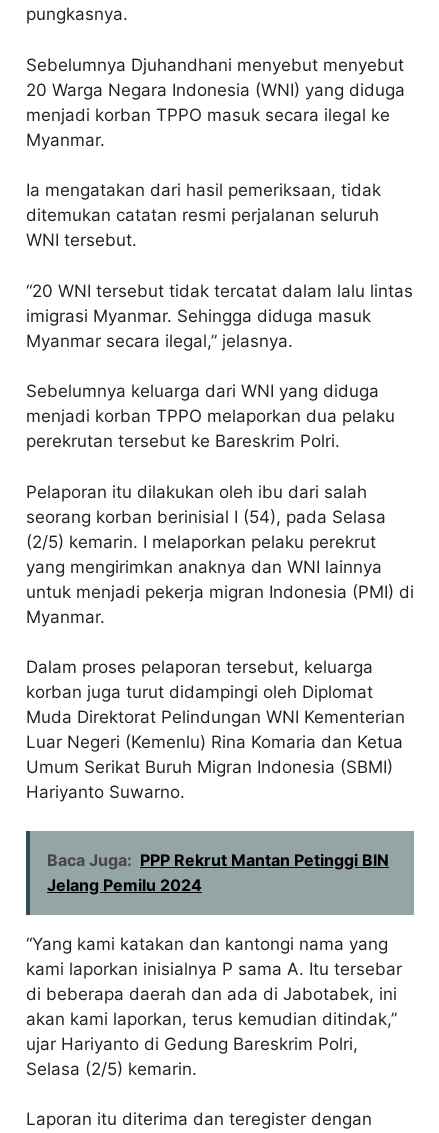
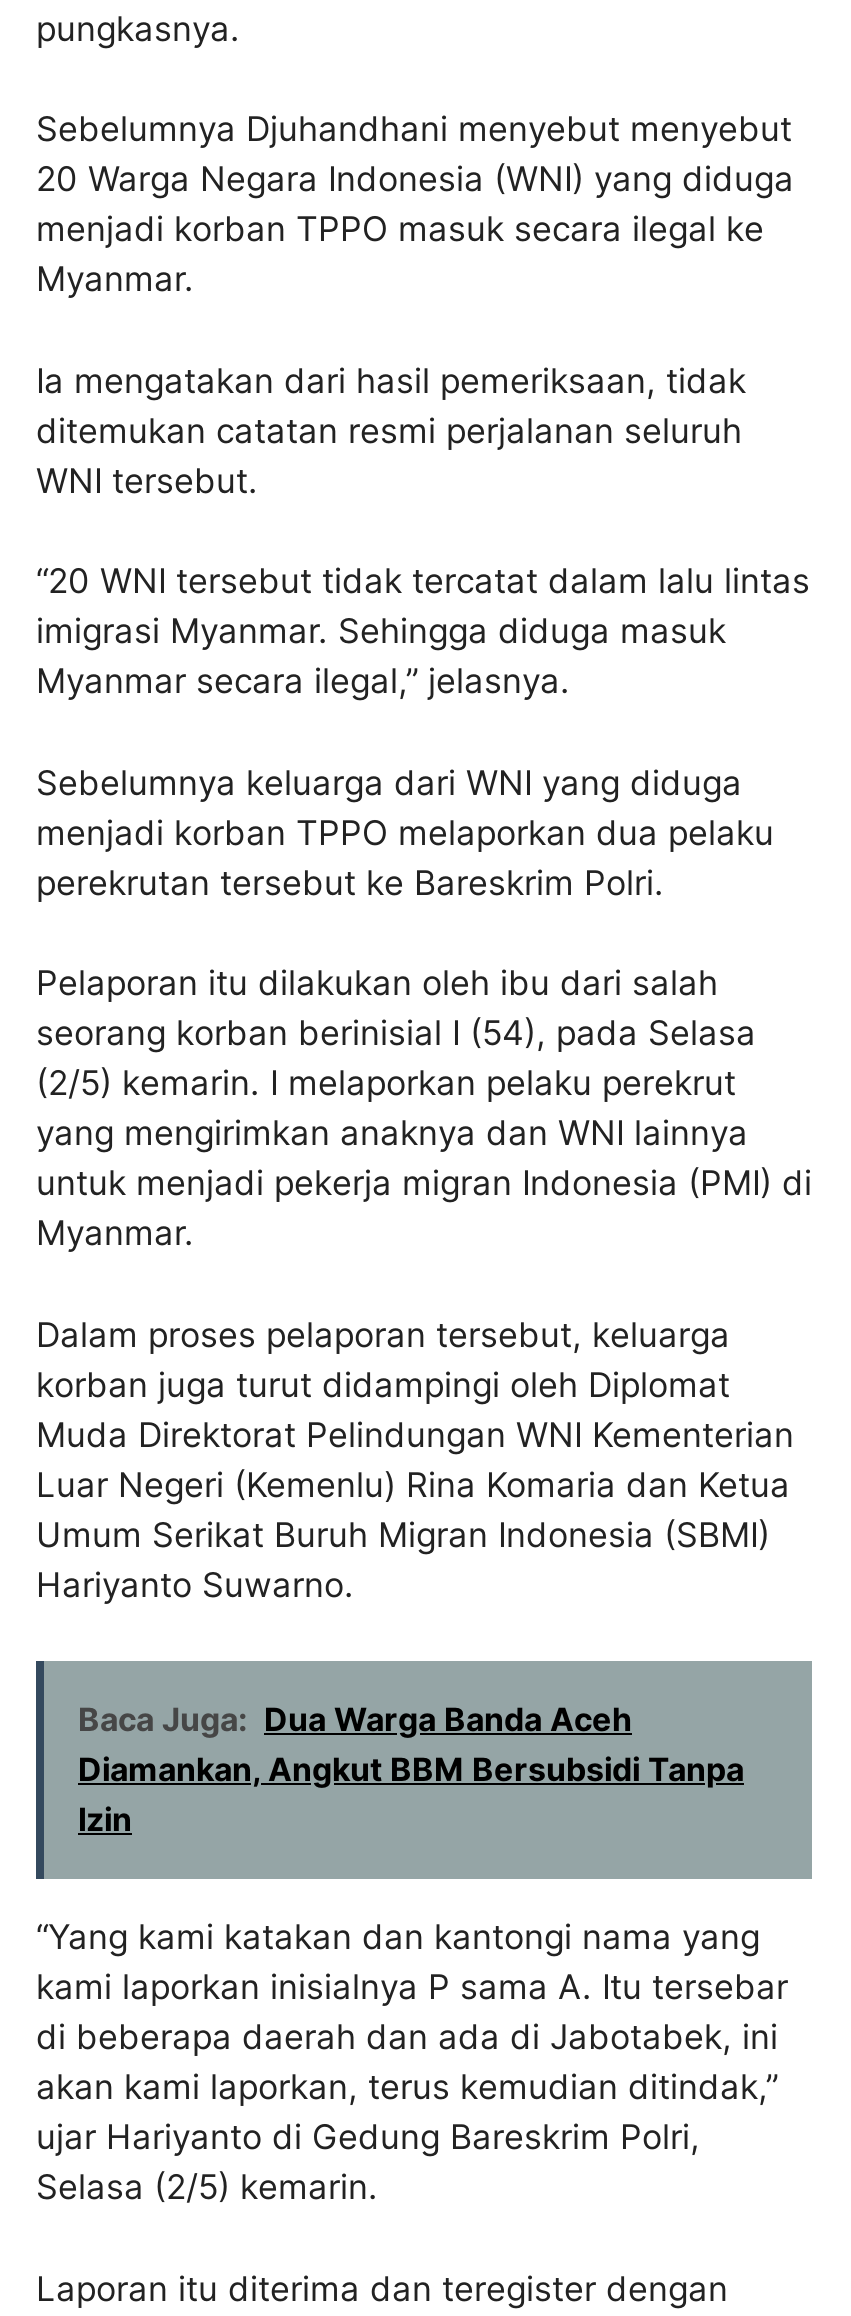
[47,849,389,894] Baca Juga: PPP Rekrut Mantan Petinggi BIN | Jelang Pemilu 2024 -> [78,1699,744,1839] Baca Juga: Dua Warga Banda Aceh | Diamankan, Angkut BBM Bersubsidi Tanpa | Izin

